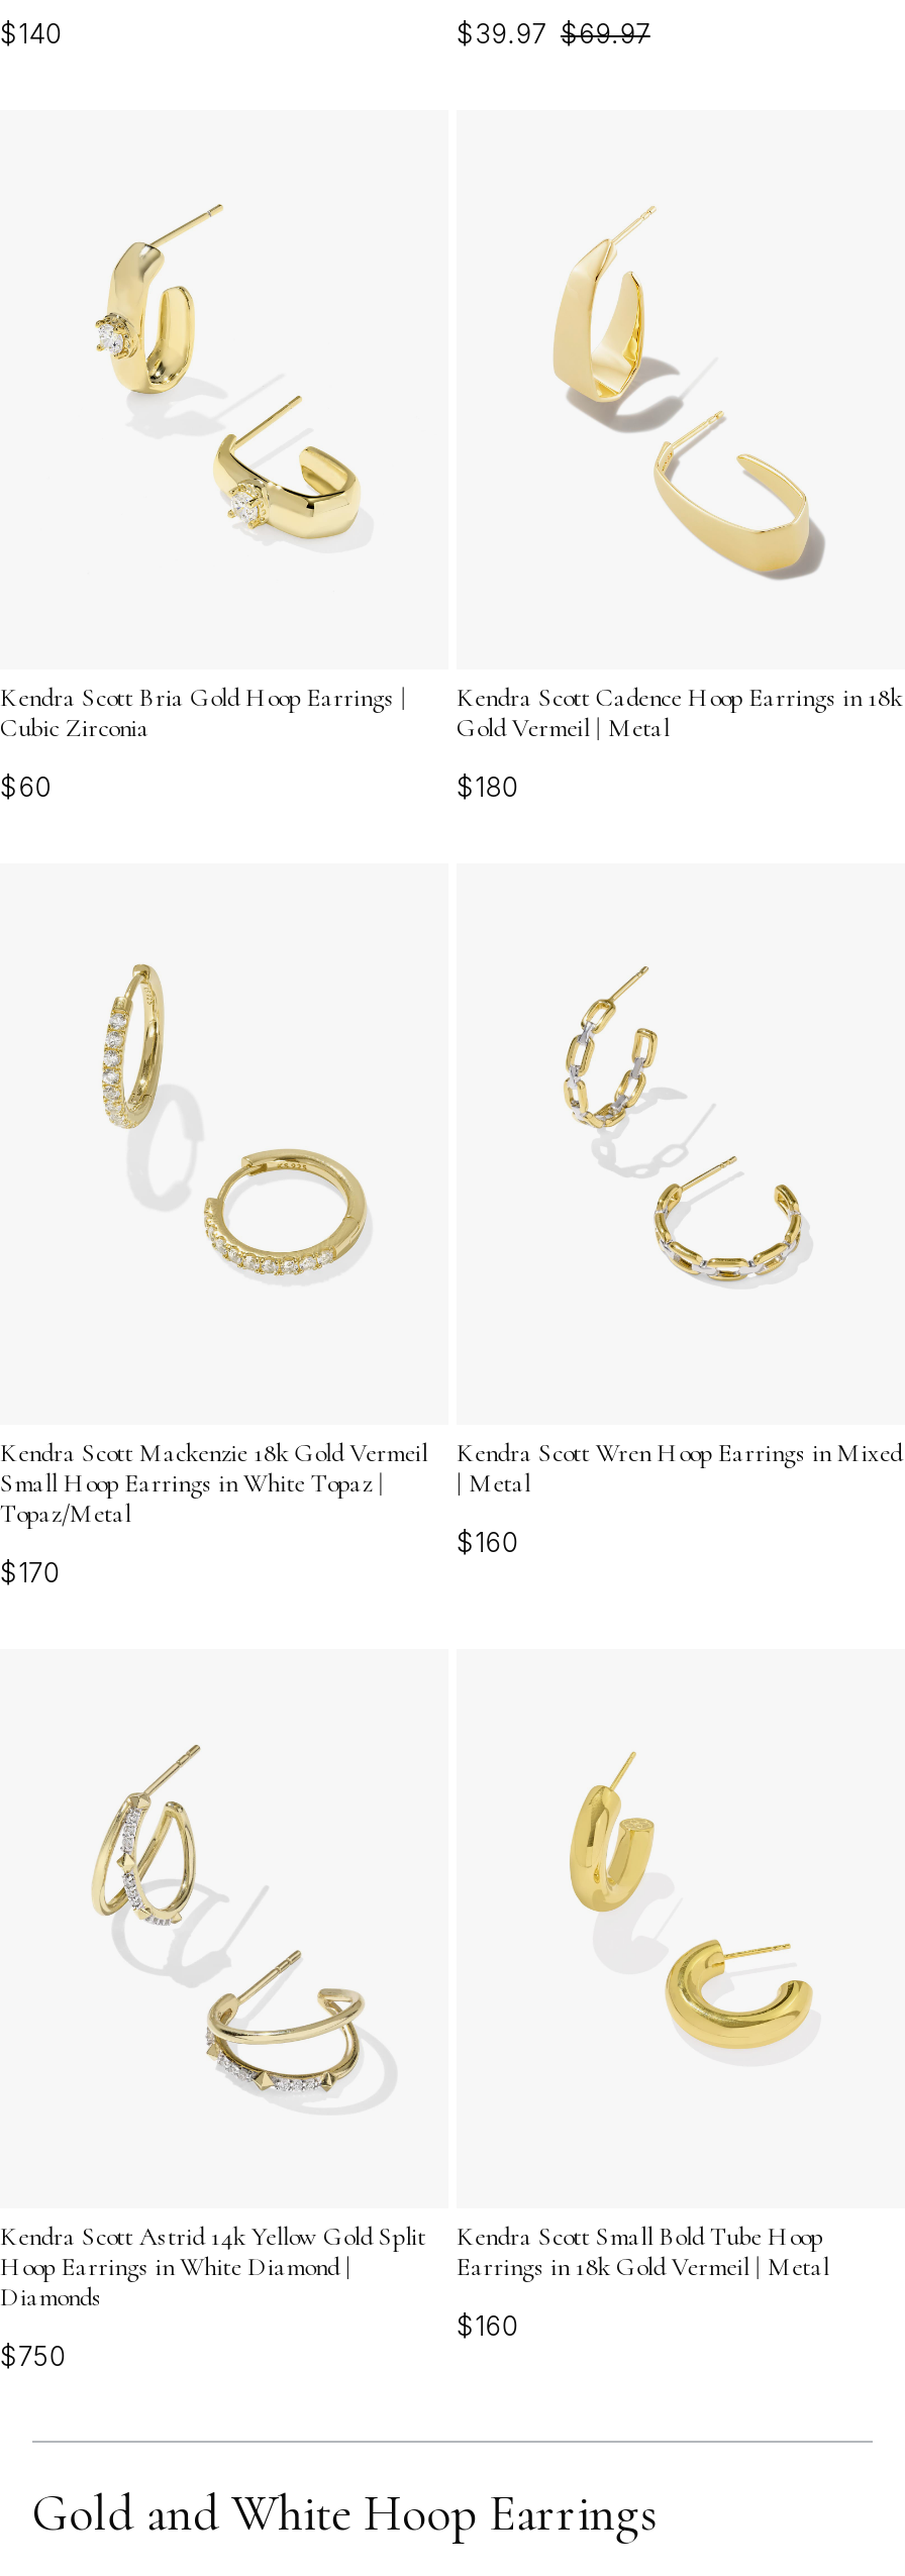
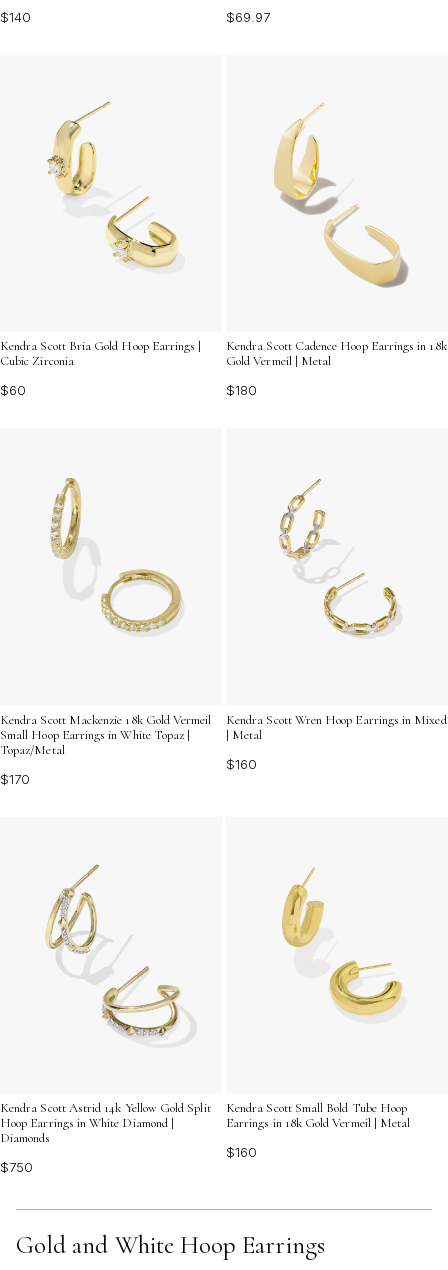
[457,16,650,48] $39.97 $69.97 -> [226,8,270,24] $69.97

